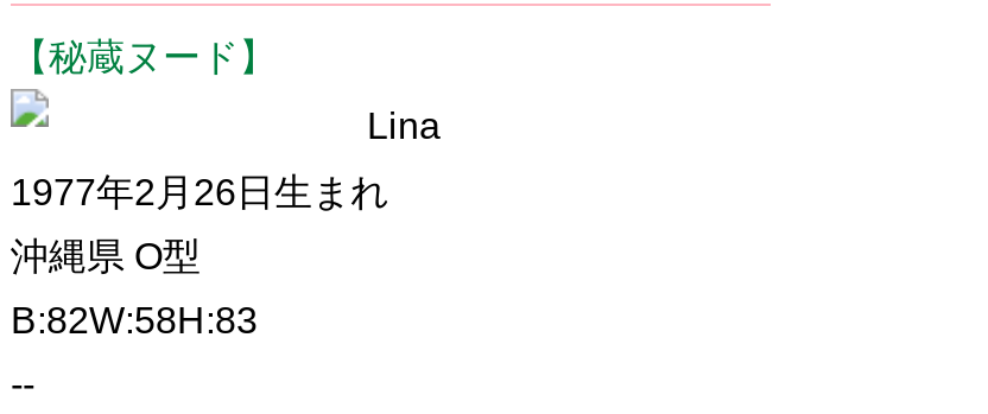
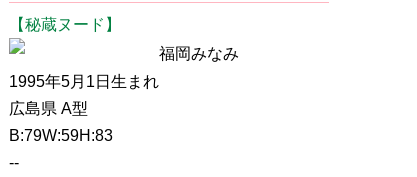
[367,105,441,146] Lina -> [159,45,239,62] 福岡みなみ
[11,172,388,212] 1977年2月26日生まれ -> [9,73,159,90] 1995年5月1日生まれ
[11,236,201,276] 沖縄県 O型 -> [9,100,88,117] 広島県 A型
[11,300,258,340] B:82W:58H:83 -> [9,127,113,144] B:79W:59H:83

